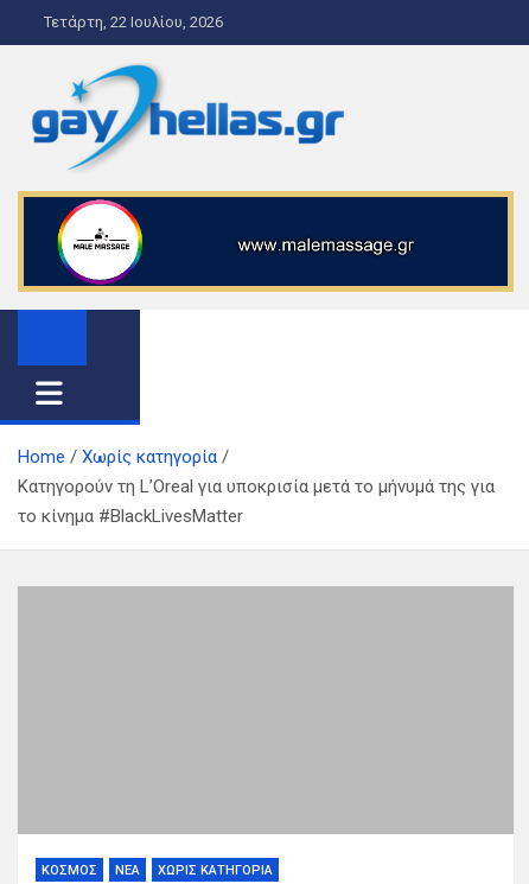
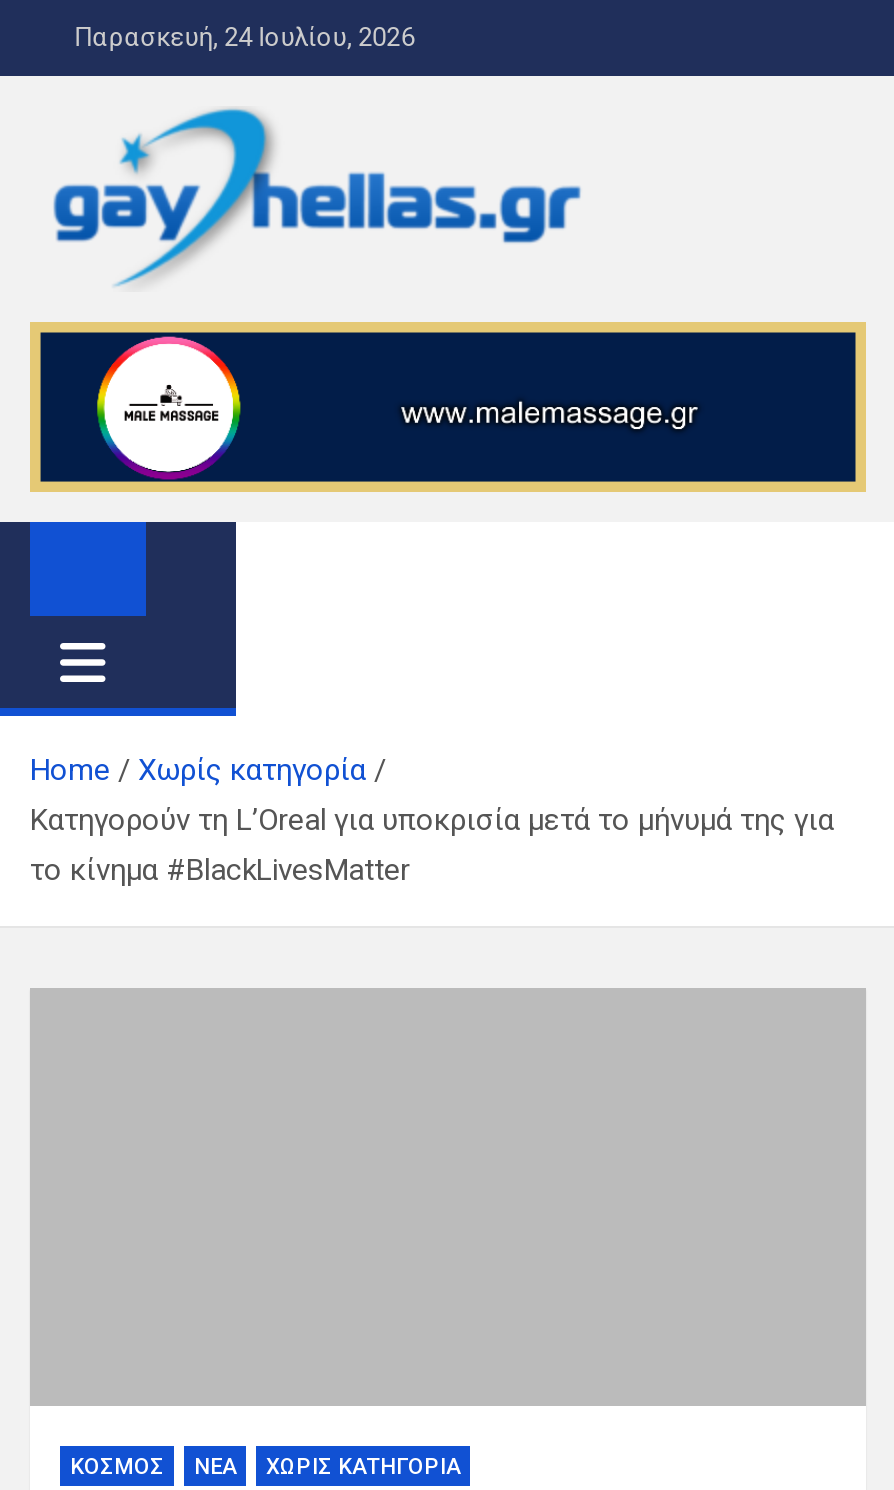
[37,13,223,31] Τετάρτη, 22 Ιουλίου, 2026 -> [62,22,414,52] Παρασκευή, 24 Ιουλίου, 2026

